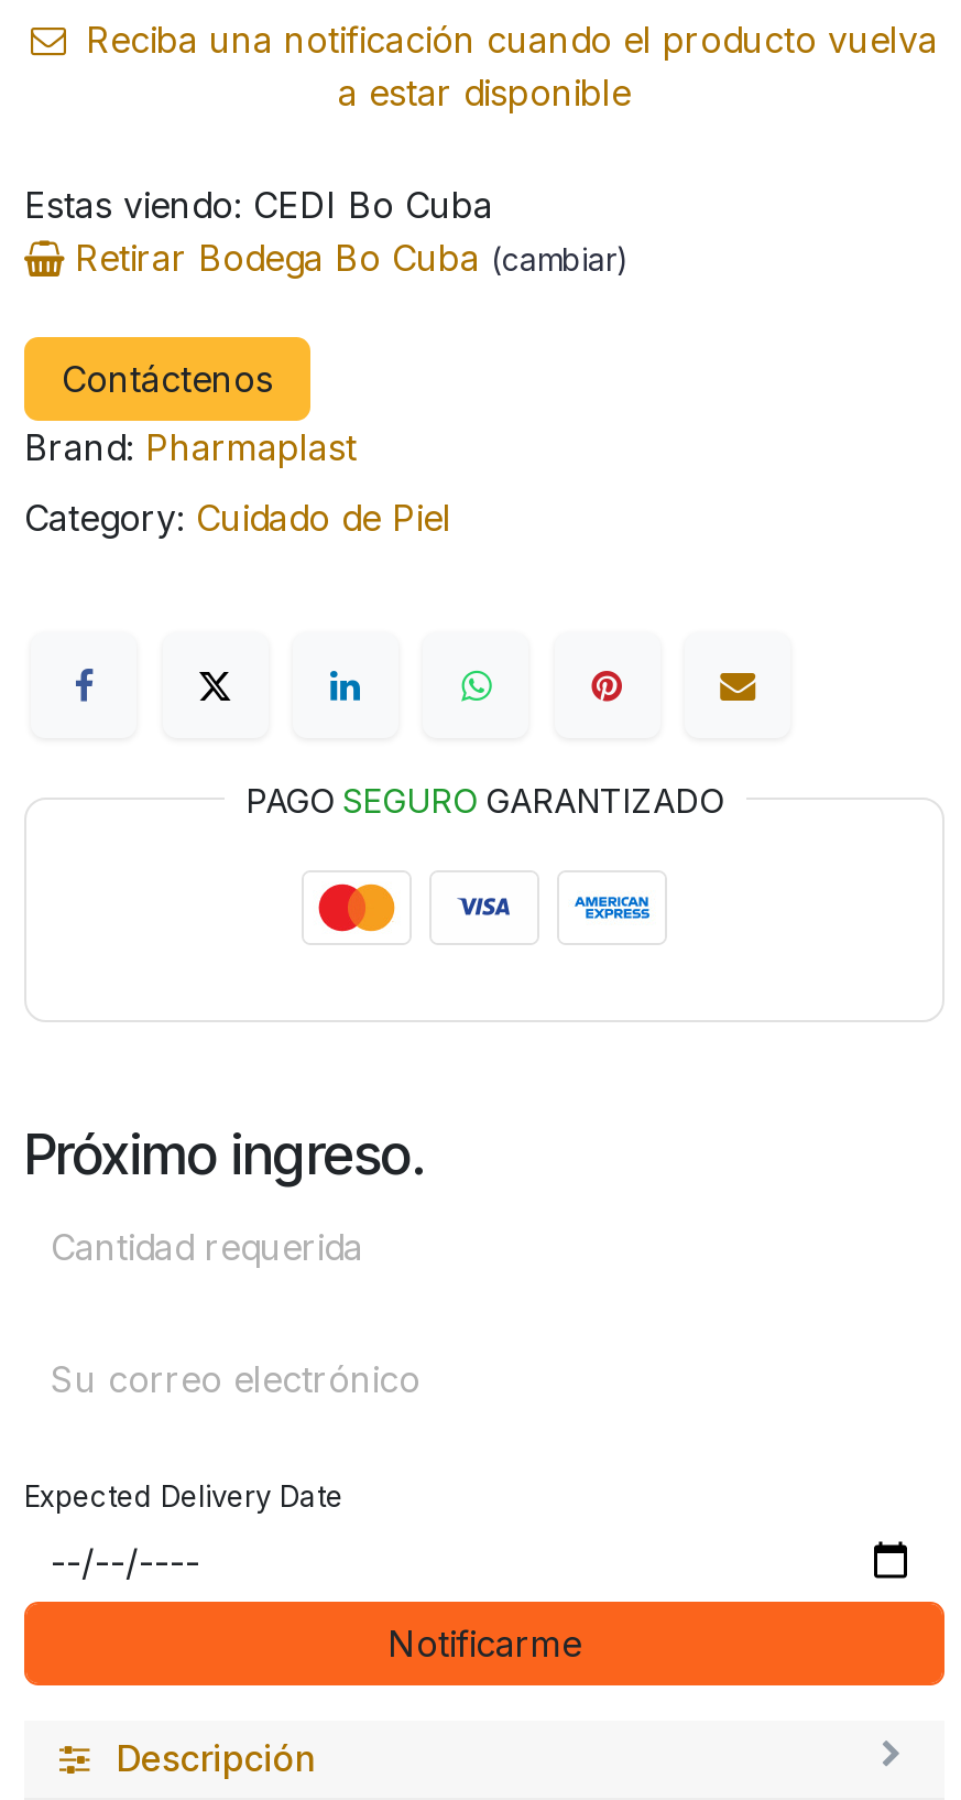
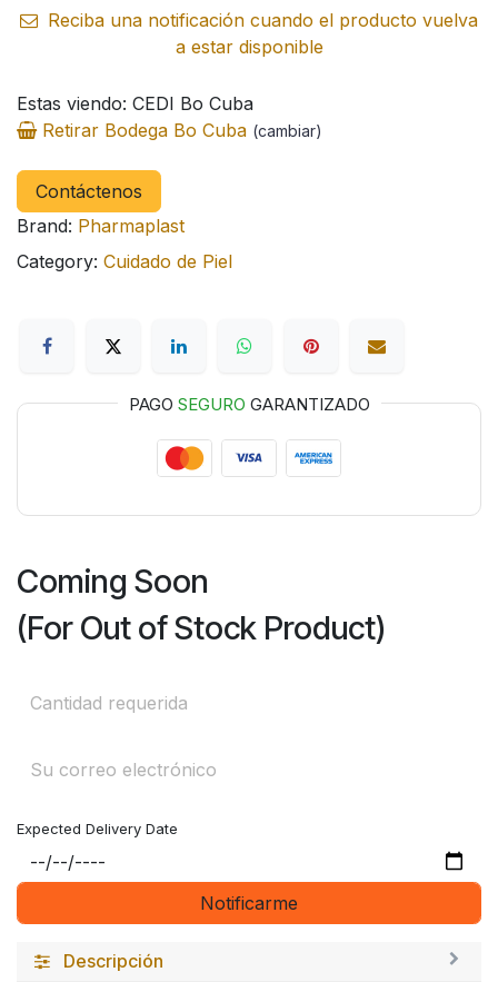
[24,1121,425,1187] Próximo ingreso. -> [17,561,386,647] Coming Soon | (For Out of Stock Product)

